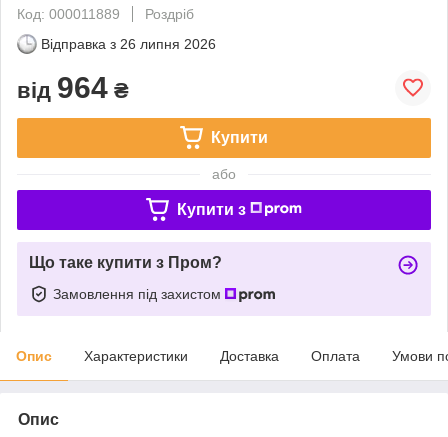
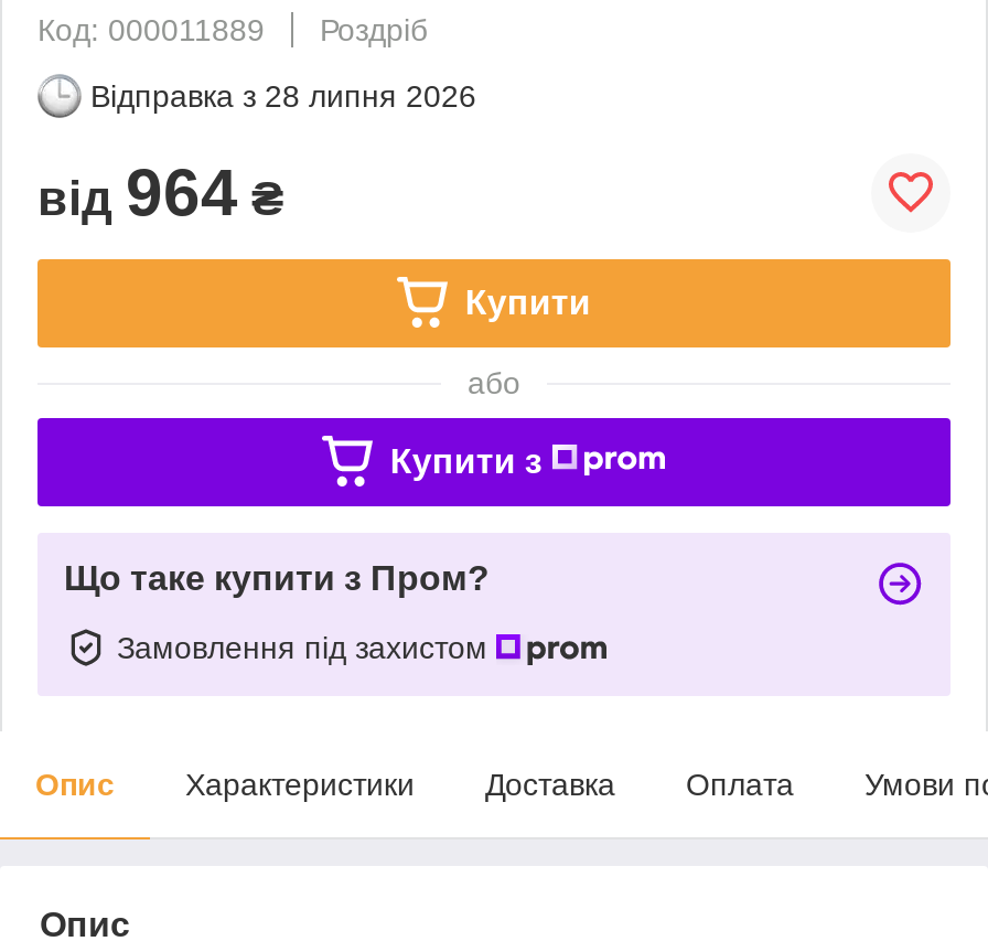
[41,36,216,52] Відправка з 26 липня 2026 -> [90,78,476,113] Відправка з 28 липня 2026

